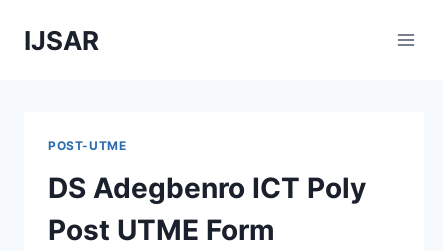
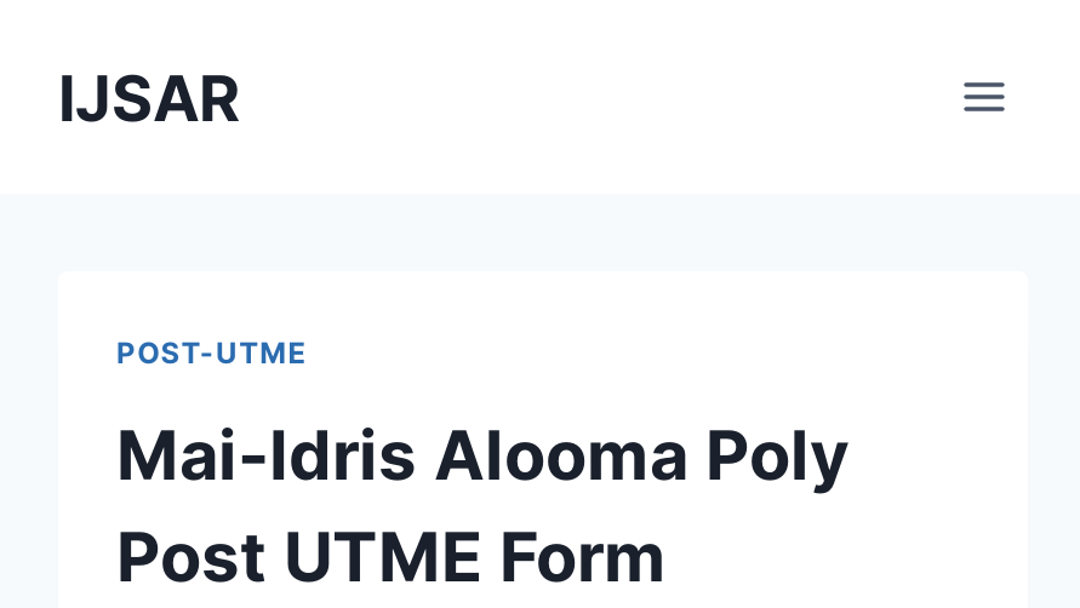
[48,171,366,205] DS Adegbenro ICT Poly -> [116,414,848,496] Mai-Idris Alooma Poly

